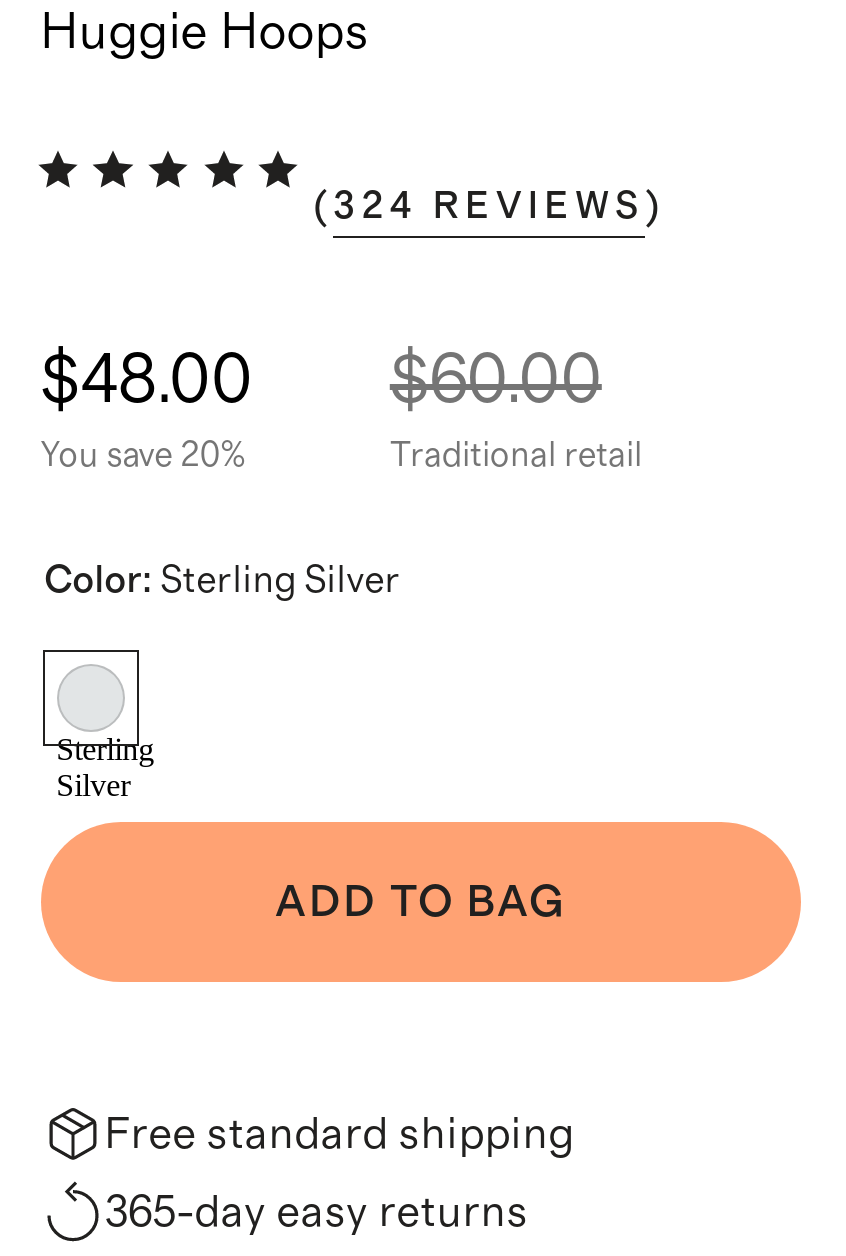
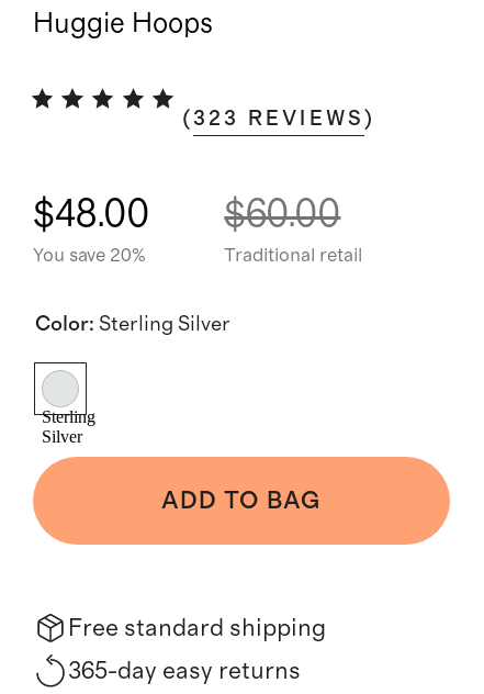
[313,188,666,226] (324 REVIEWS) -> [182,109,376,130] (323 REVIEWS)

